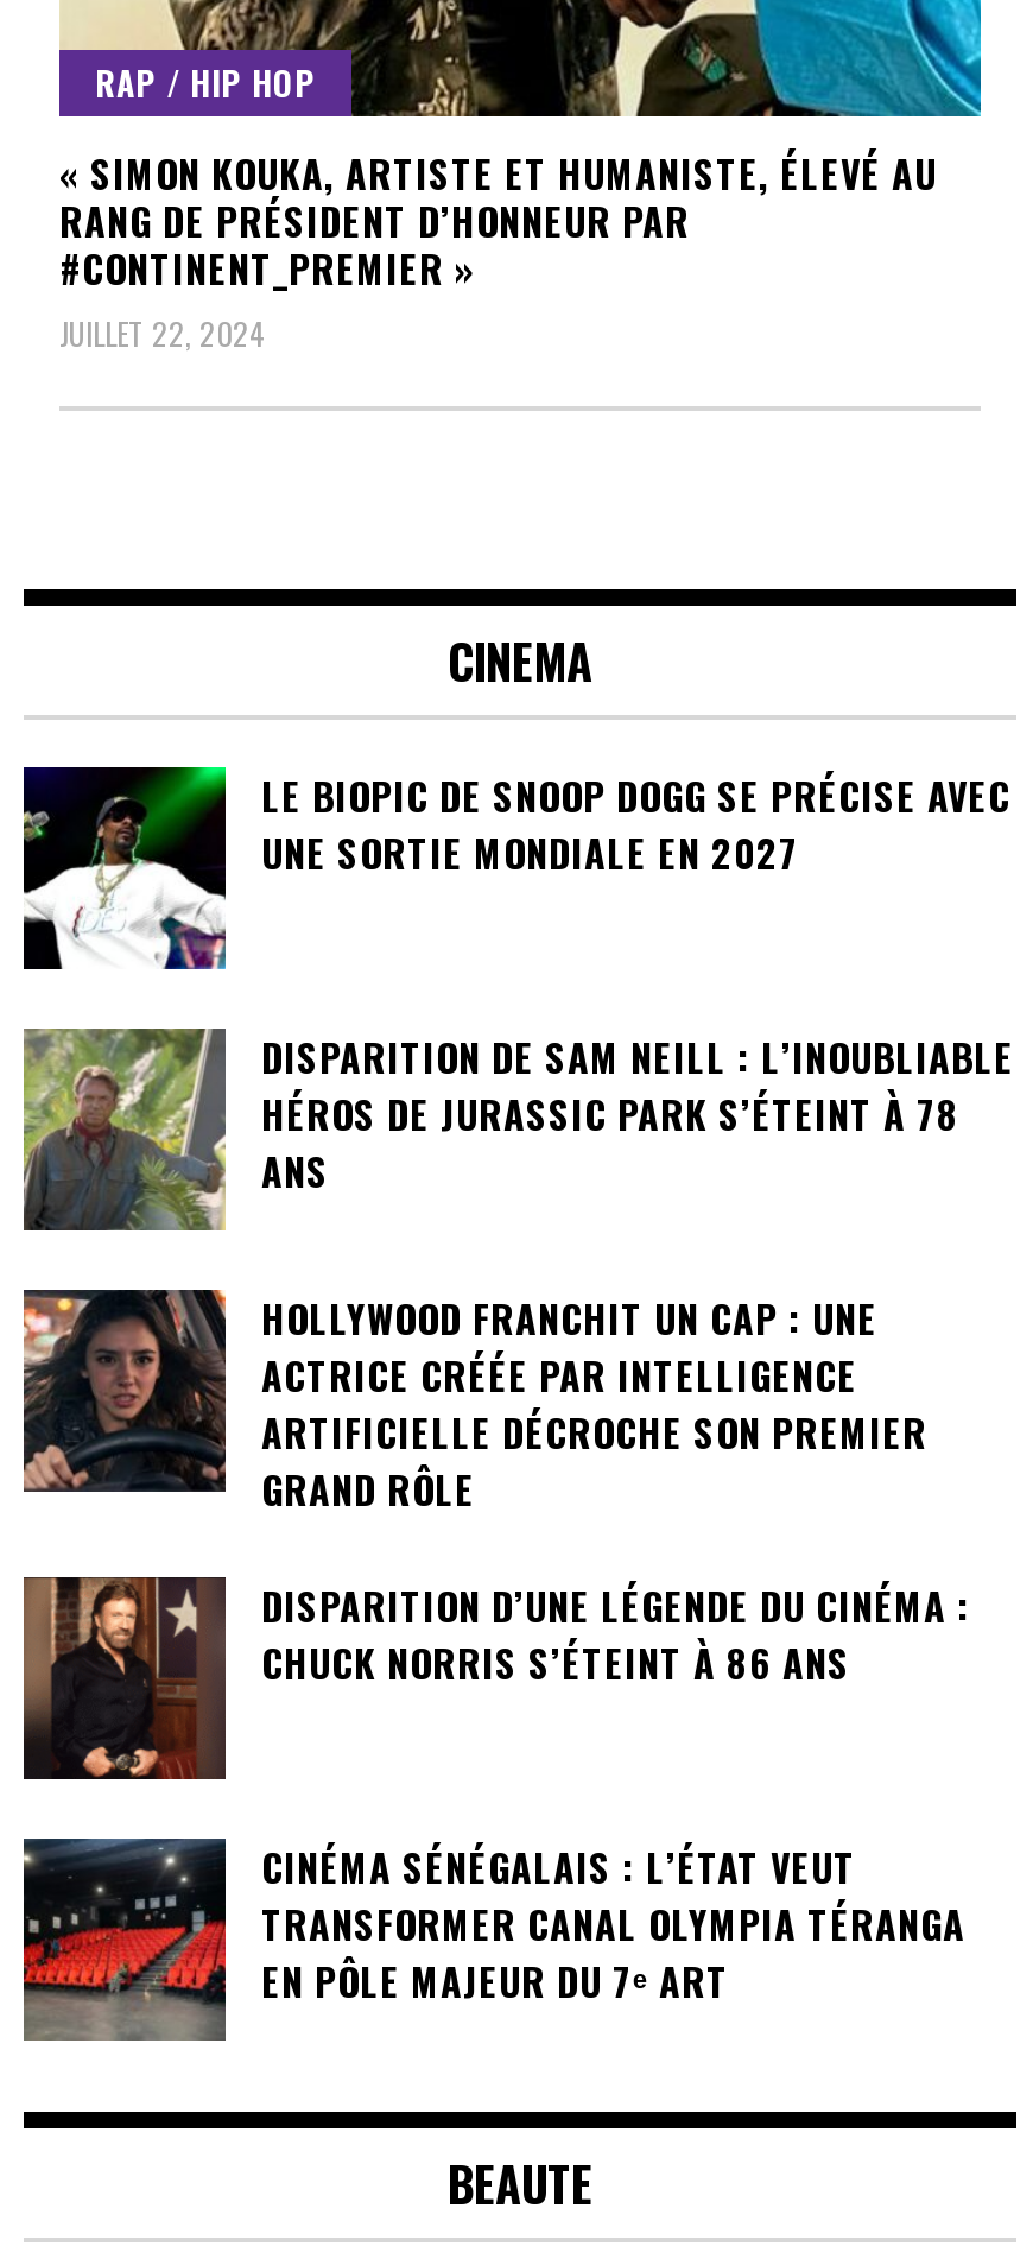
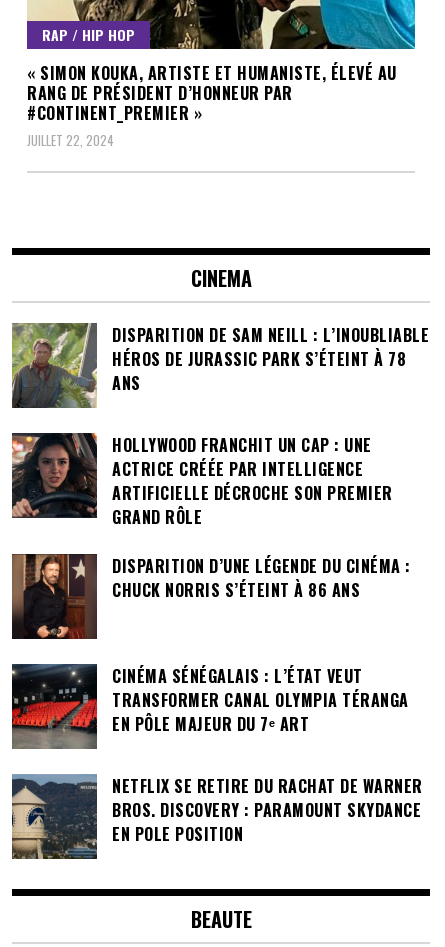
[21,765,1010,972] [image] | LE BIOPIC DE SNOOP DOGG SE PRÉCISE AVEC | UNE SORTIE MONDIALE EN 2027 -> none
moved [19,1024,1014,1952] -> [10,321,429,712]: [image] | DISPARITION DE SAM NEILL : L’INOUBLIABLE | HÉROS DE JURASSIC PARK S’ÉTEINT À 78 | ... | CINÉMA SÉNÉGALAIS : L’ÉTAT VEUT | TRANSFORMER CANAL OLYMPIA TÉRANGA
none -> [11,774,422,859] [image] | NETFLIX SE RETIRE DU RACHAT DE WARNER | BROS. DISCOVERY : PARAMOUNT SKYDANCE | EN POLE POSITION

